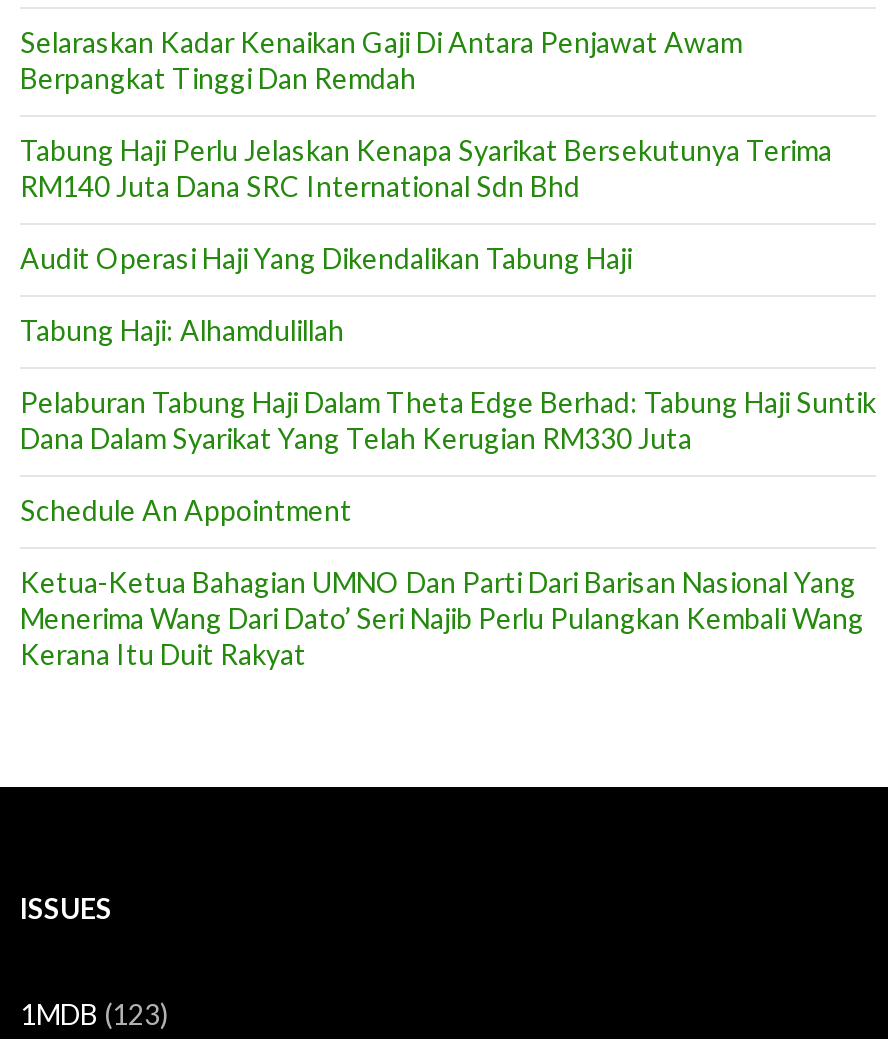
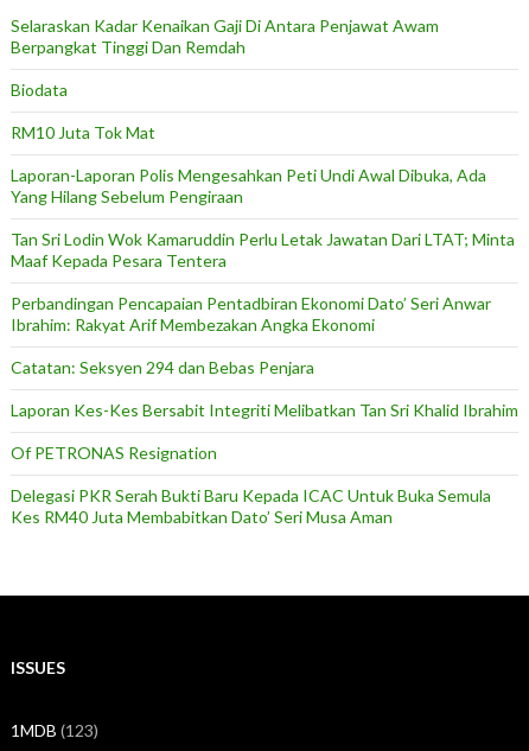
[20,133,876,671] Tabung Haji Perlu Jelaskan Kenapa Syarikat Bersekutunya Terima | RM140 Juta Dana SRC International Sdn Bhd | Audit Operasi Haji Yang Dikendalikan Tabung Haji | Tabung Haji: Alhamdulillah | Pelaburan Tabung Haji Dalam Theta Edge Berhad: Tabung Haji Suntik | Dana Dalam Syarikat Yang Telah Kerugian RM330 Juta | Schedule An Appointment | Ketua-Ketua Bahagian UMNO Dan Parti Dari Barisan Nasional Yang | Menerima Wang Dari Dato’ Seri Najib Perlu Pulangkan Kembali Wang | Kerana Itu Duit Rakyat -> [11,79,518,527] Biodata | RM10 Juta Tok Mat | Laporan-Laporan Polis Mengesahkan Peti Undi Awal Dibuka, Ada | Yang Hilang Sebelum Pengiraan | Tan Sri Lodin Wok Kamaruddin Perlu Letak Jawatan Dari LTAT; Minta | Maaf Kepada Pesara Tentera | Perbandingan Pencapaian Pentadbiran Ekonomi Dato’ Seri Anwar | Ibrahim: Rakyat Arif Membezakan Angka Ekonomi | Catatan: Seksyen 294 dan Bebas Penjara | Laporan Kes-Kes Bersabit Integriti Melibatkan Tan Sri Khalid Ibrahim | Of PETRONAS Resignation | Delegasi PKR Serah Bukti Baru Kepada ICAC Untuk Buka Semula | Kes RM40 Juta Membabitkan Dato’ Seri Musa Aman

